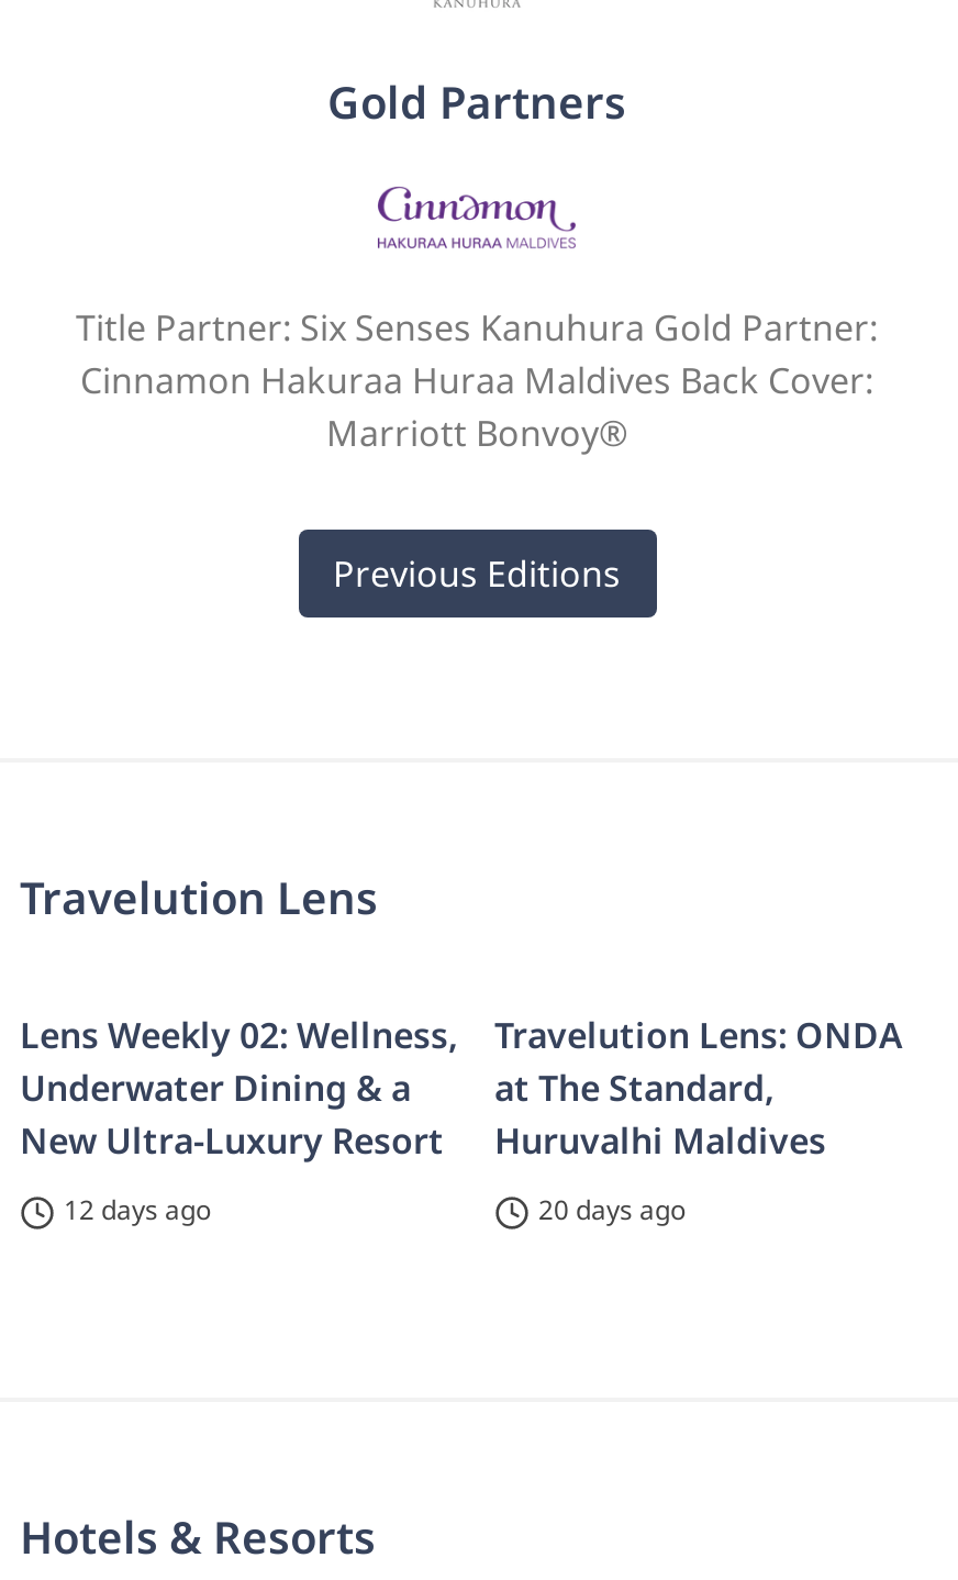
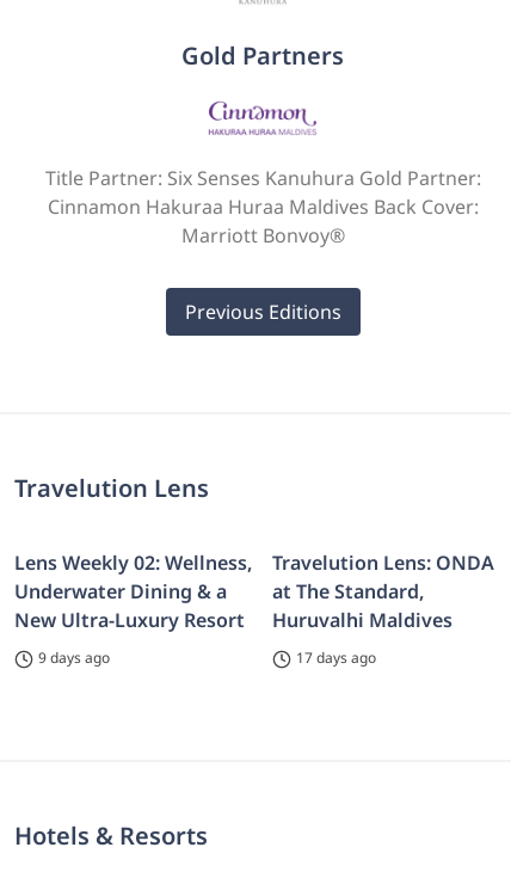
[64,1191,211,1228] 12 days ago -> [38,647,110,668] 9 days ago
[538,1191,686,1228] 20 days ago -> [296,647,376,668] 17 days ago

